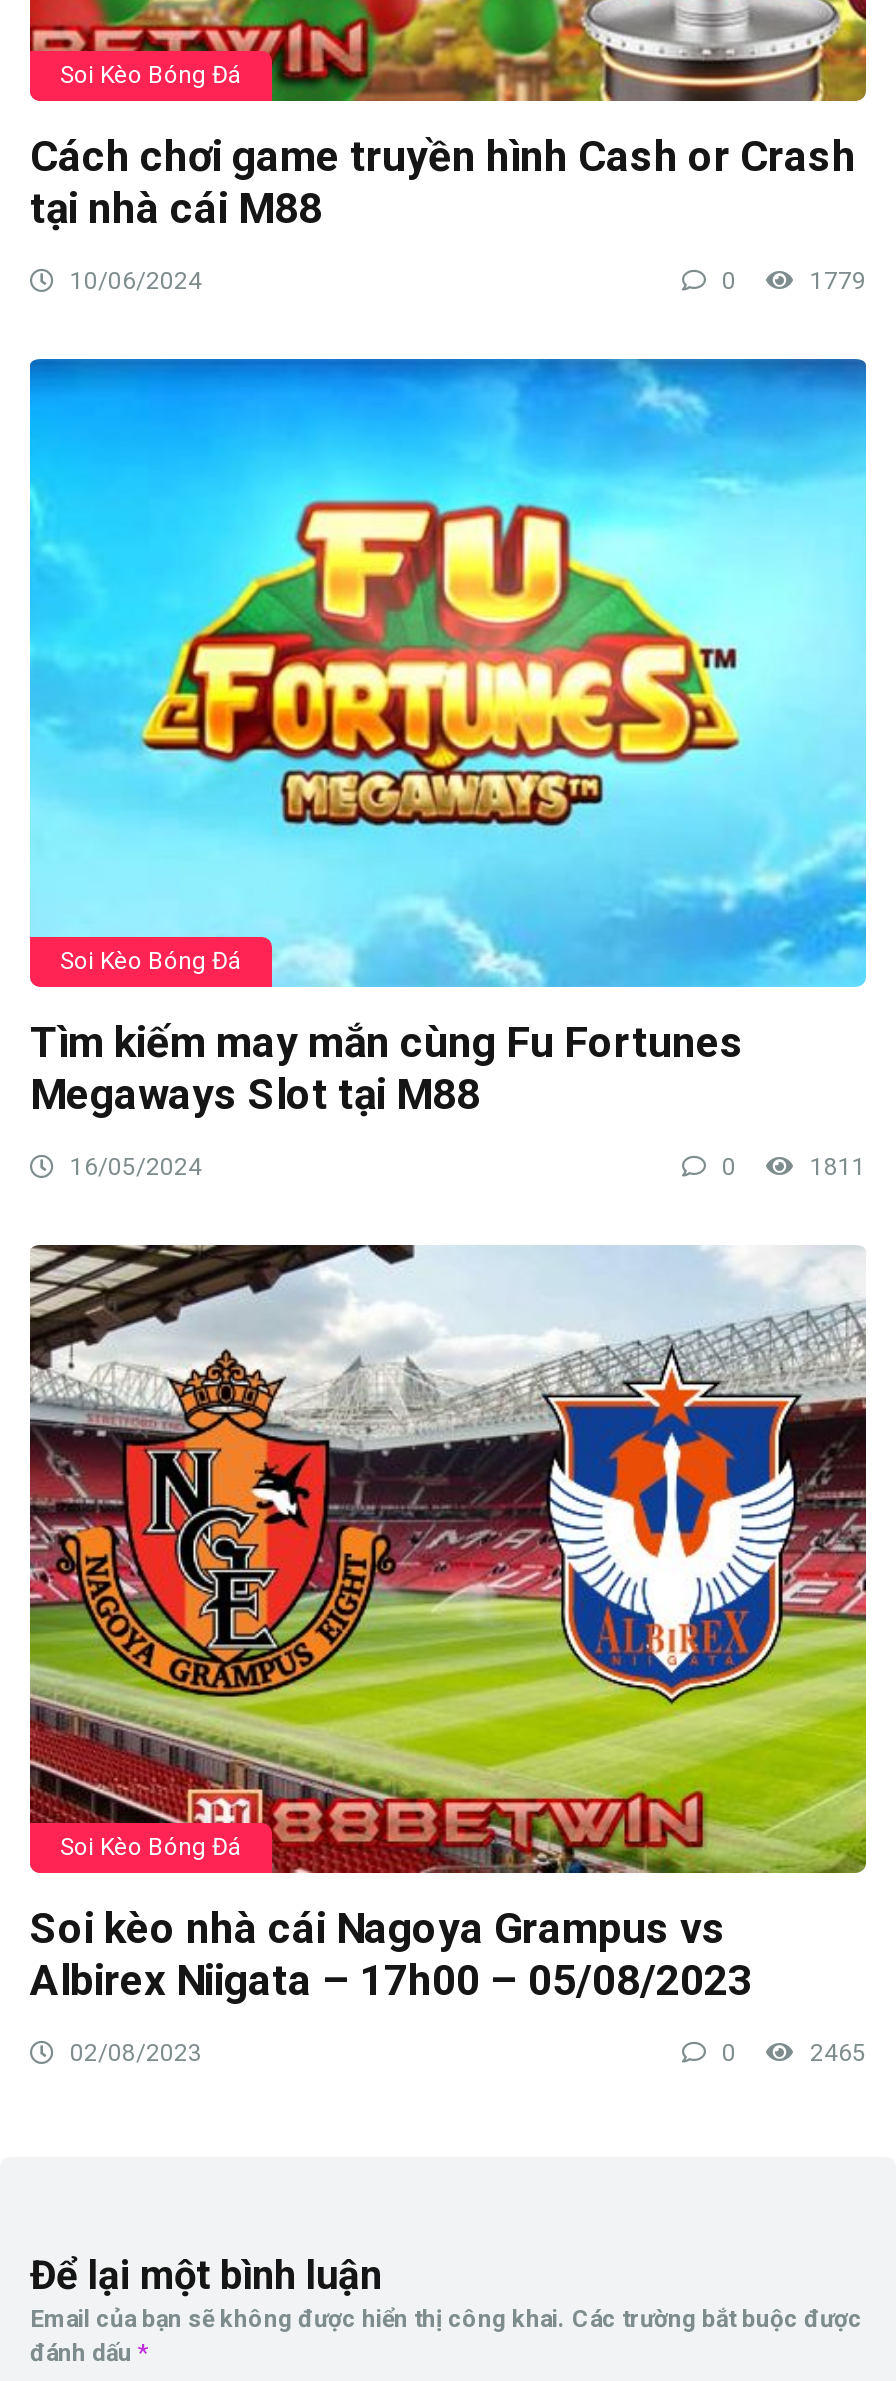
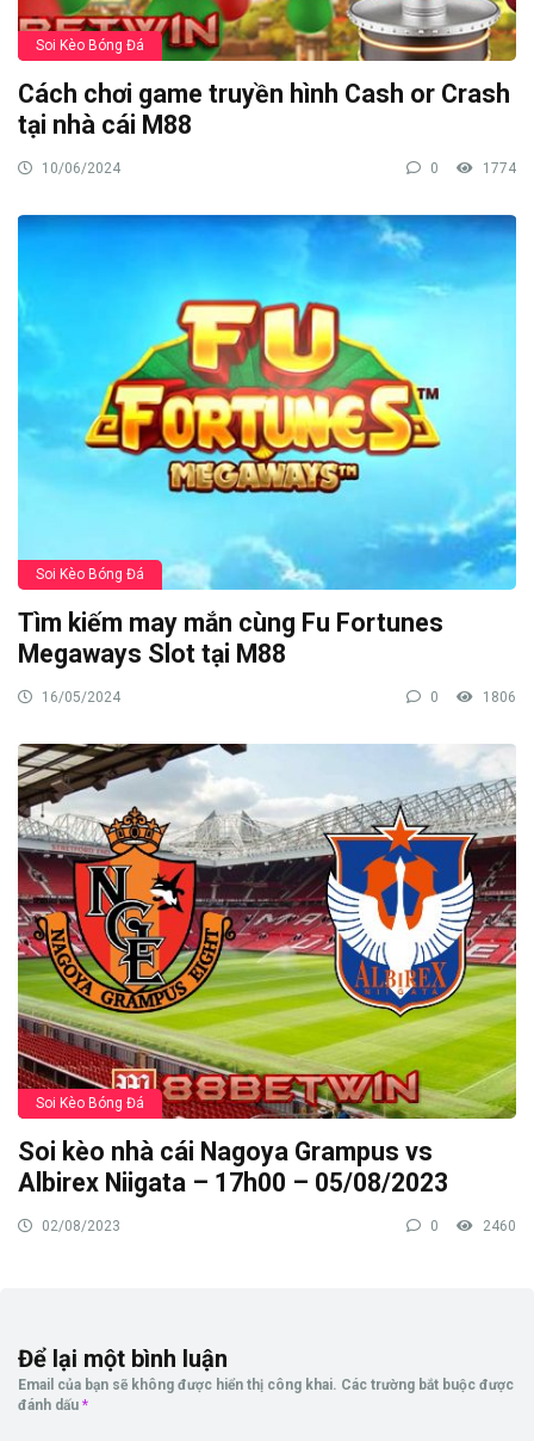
[804,268,866,296] 1779 -> [479,160,516,176] 1774
[804,1153,866,1181] 1811 -> [479,689,516,705] 1806
[804,2039,866,2067] 2465 -> [479,1217,516,1234] 2460

